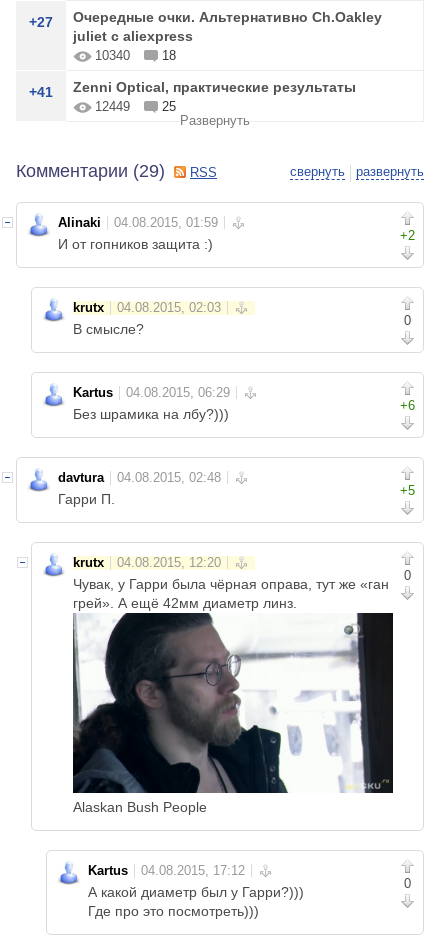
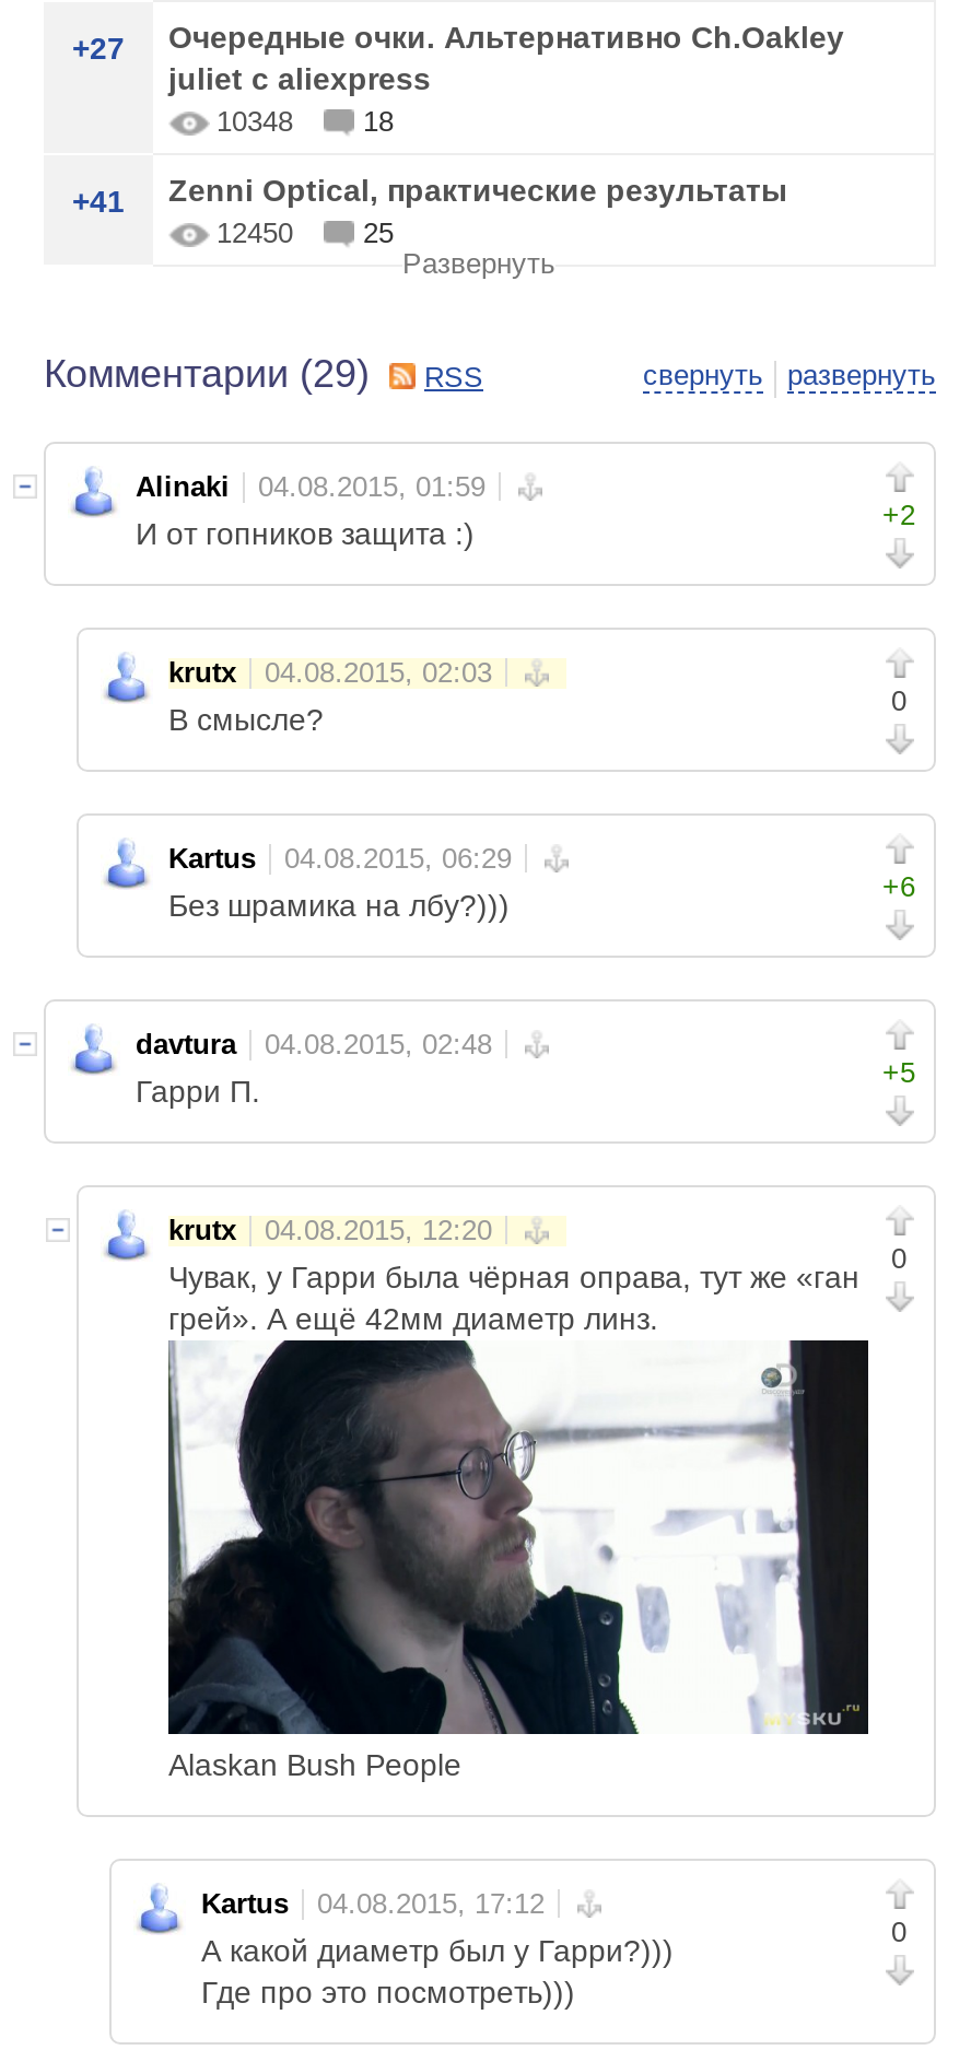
[95,48,130,63] 10340 -> [217,105,293,138] 10348
[95,99,130,114] 12449 -> [217,216,293,249] 12450

